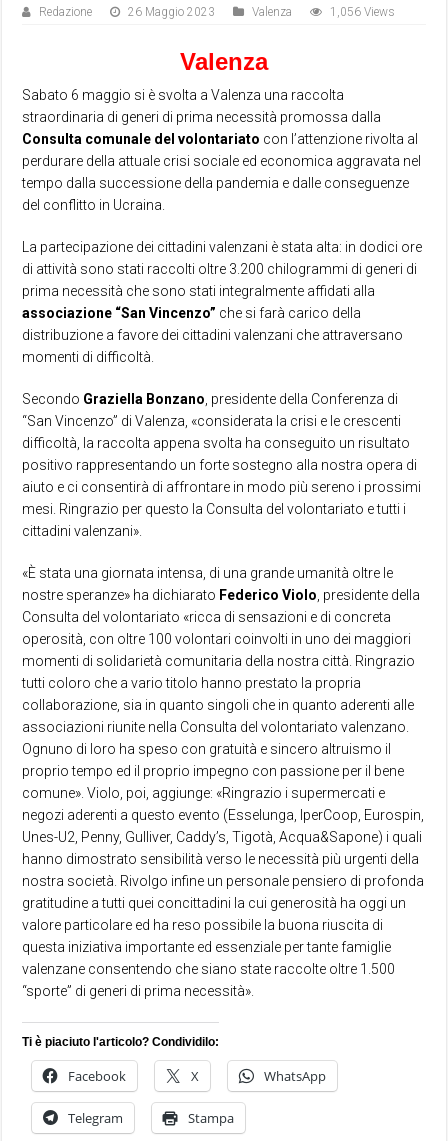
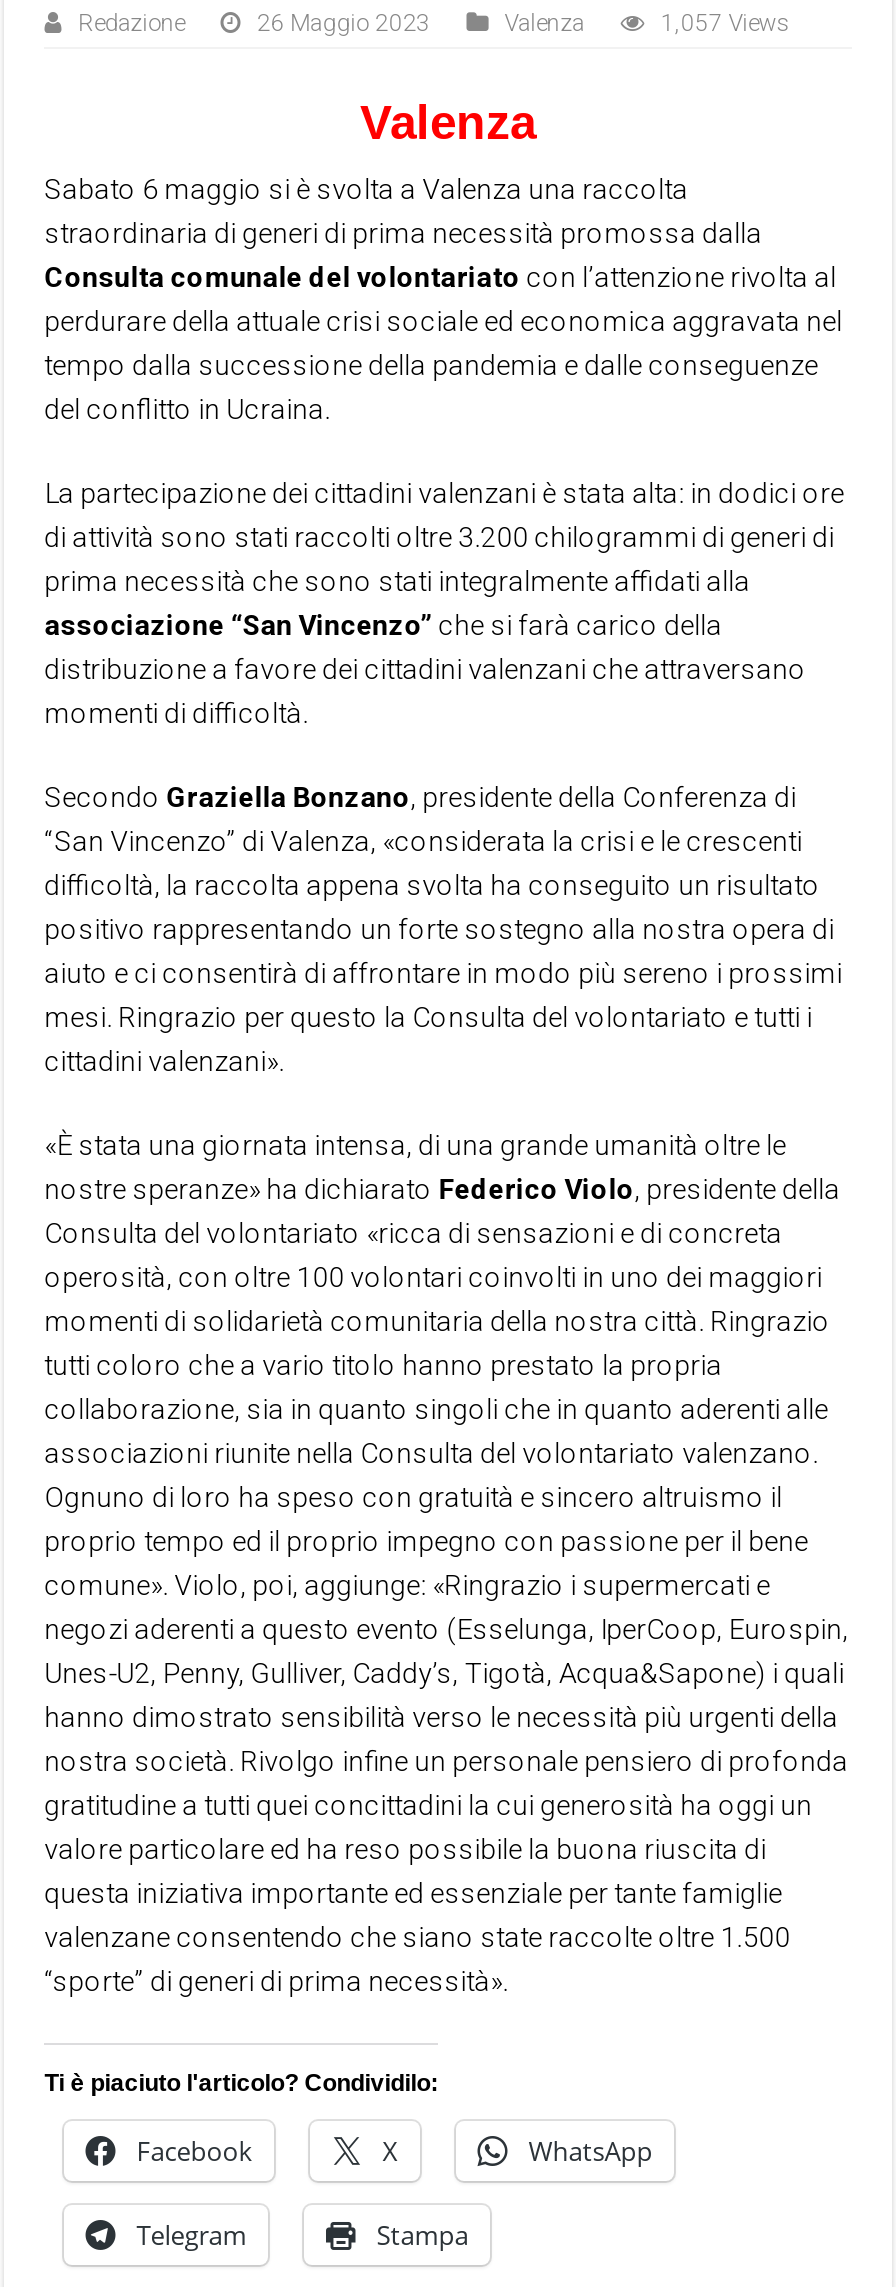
[330,5,395,19] 1,056 Views -> [660,9,790,37] 1,057 Views

